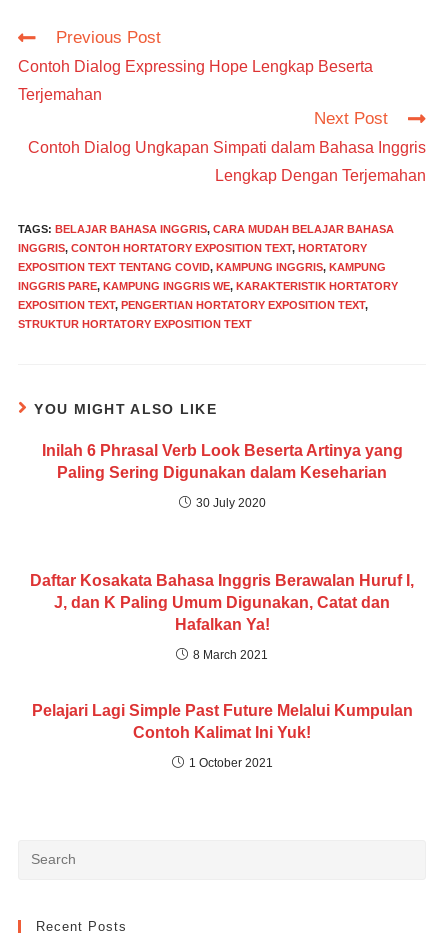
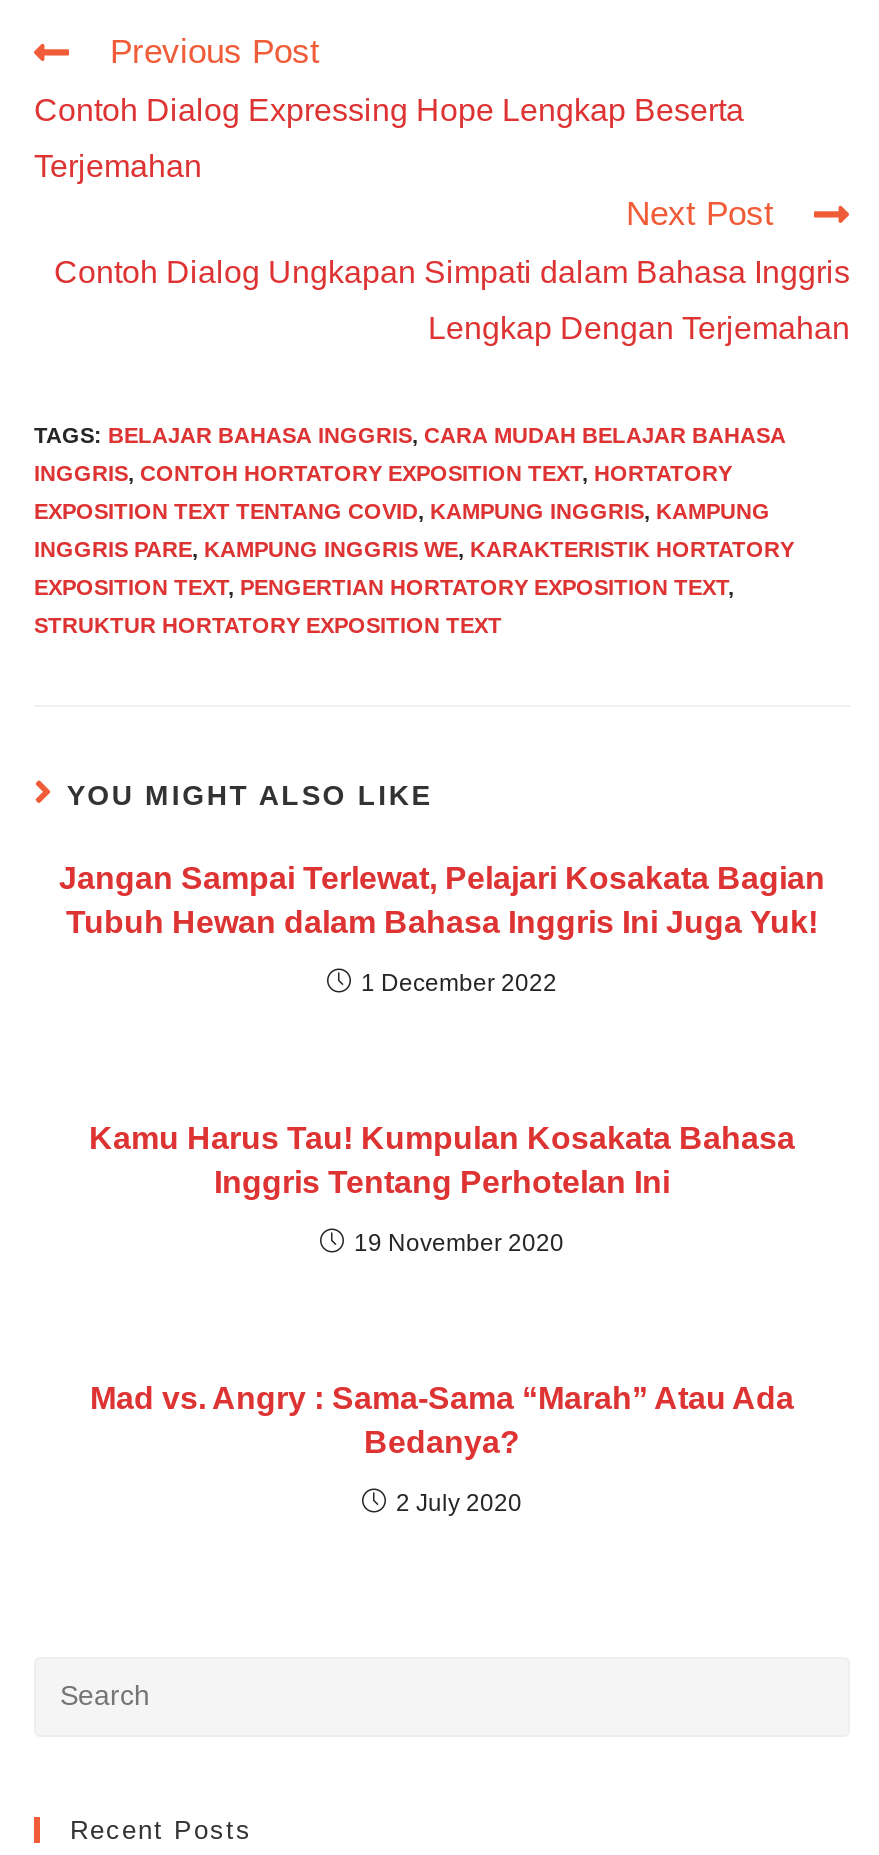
[41,442,402,481] Inilah 6 Phrasal Verb Look Beserta Artinya yang | Paling Sering Digunakan dalam Keseharian -> [59,861,825,939] Jangan Sampai Terlewat, Pelajari Kosakata Bagian | Tubuh Hewan dalam Bahasa Inggris Ini Juga Yuk!
[195,496,265,510] 30 July 2020 -> [361,969,557,997] 1 December 2022
[30,572,414,633] Daftar Kosakata Bahasa Inggris Berawalan Huruf I, | J, dan K Paling Umum Digunakan, Catat dan | Hafalkan Ya! -> [89,1121,795,1199] Kamu Harus Tau! Kumpulan Kosakata Bahasa | Inggris Tentang Perhotelan Ini
[193,648,268,662] 8 March 2021 -> [354,1229,564,1257] 19 November 2020
[31,702,412,741] Pelajari Lagi Simple Past Future Melalui Kumpulan | Contoh Kalimat Ini Yuk! -> [90,1381,794,1459] Mad vs. Angry : Sama-Sama “Marah” Atau Ada | Bedanya?
[188,756,272,770] 1 October 2021 -> [396,1489,522,1517] 2 July 2020

